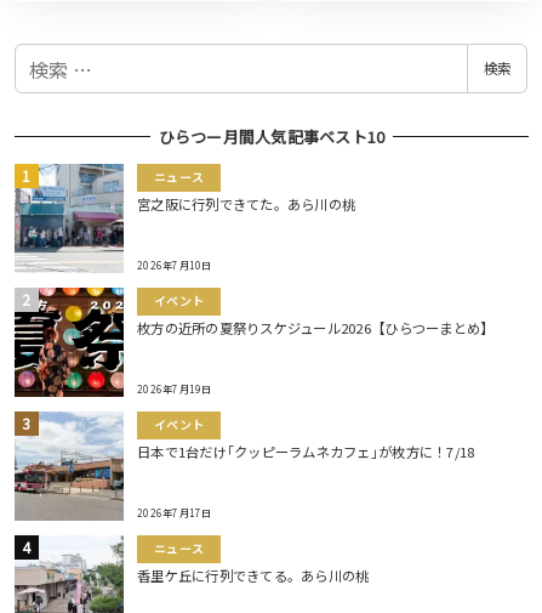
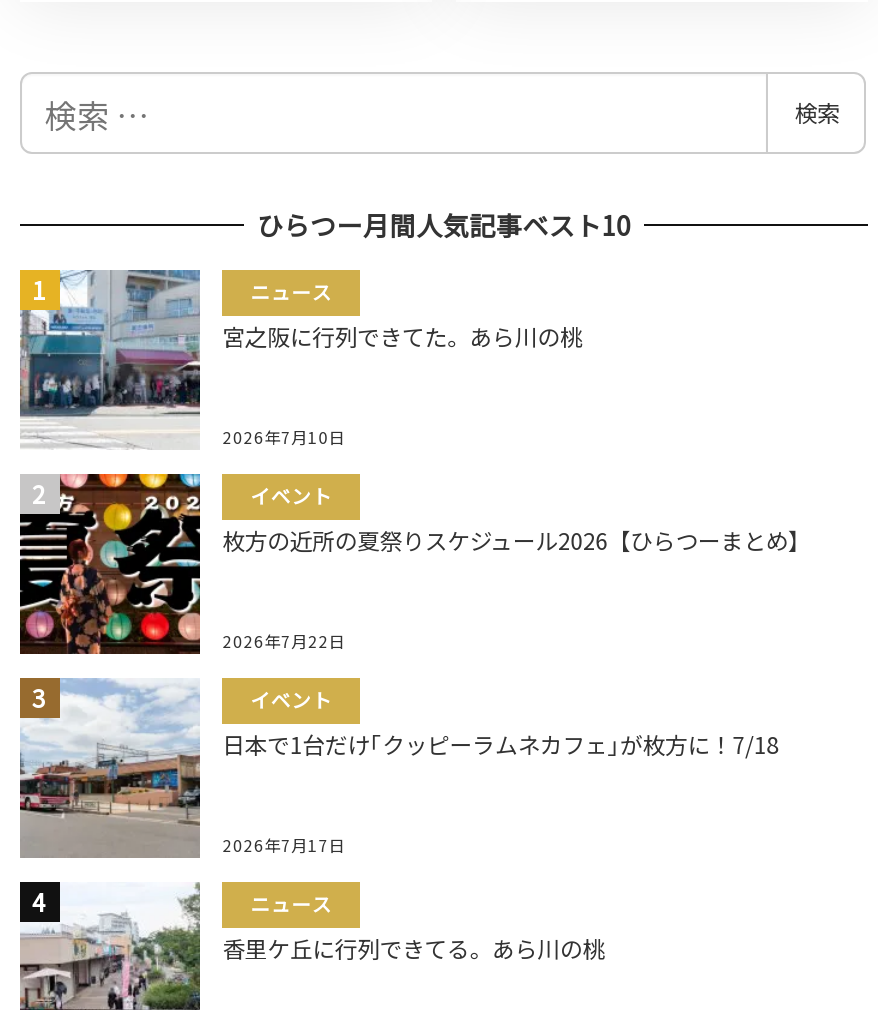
[137,383,212,396] 2026年7月19日 -> [222,630,345,652] 2026年7月22日

